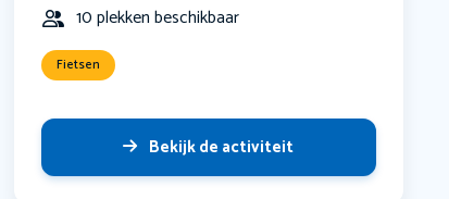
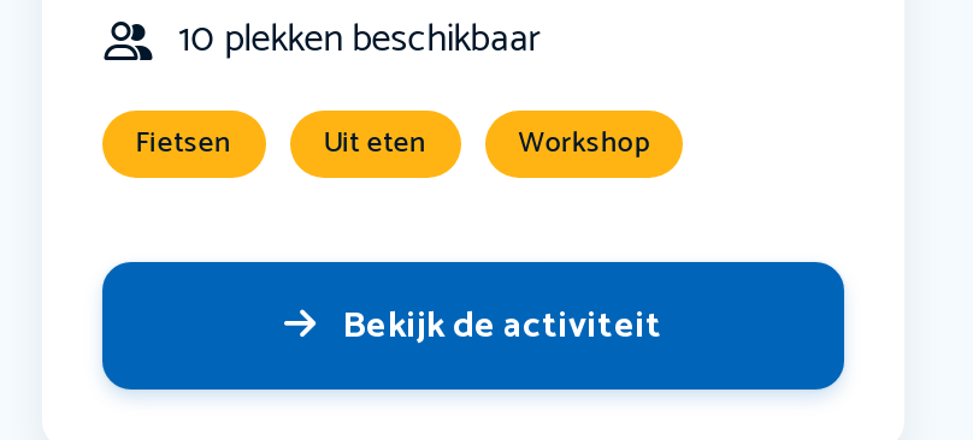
none -> [323,121,649,167] Uit eten | Workshop

